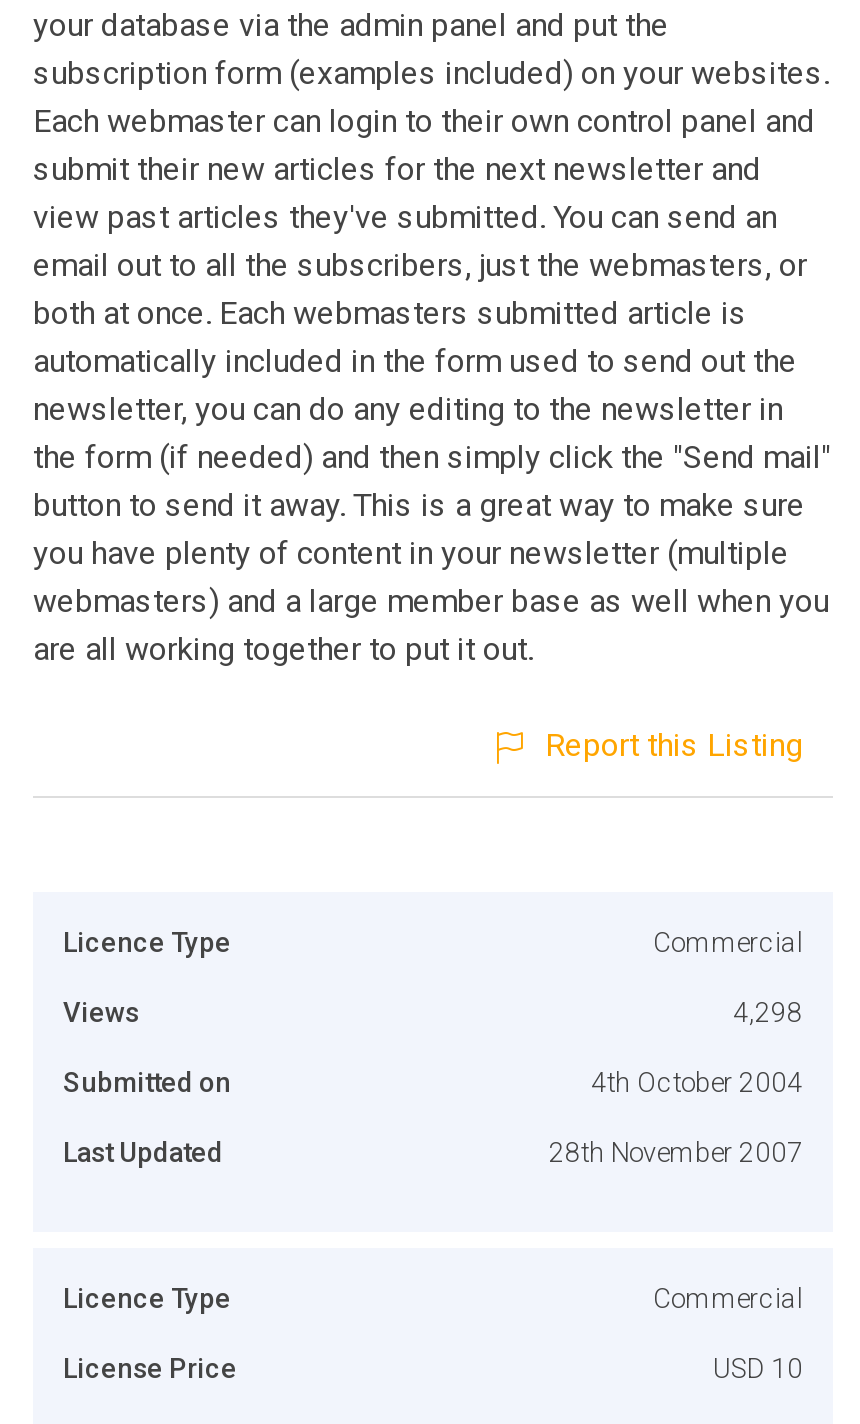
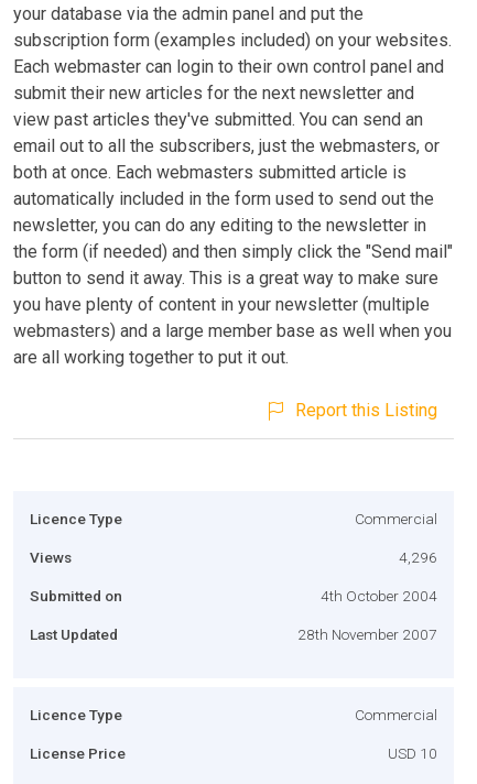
[733,996,803,1028] 4,298 -> [399,548,437,566] 4,296

